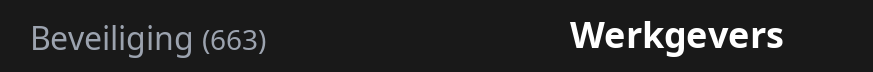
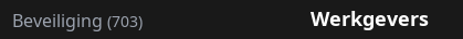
[30,16,266,60] Beveiliging (663) -> [12,9,143,33] Beveiliging (703)

